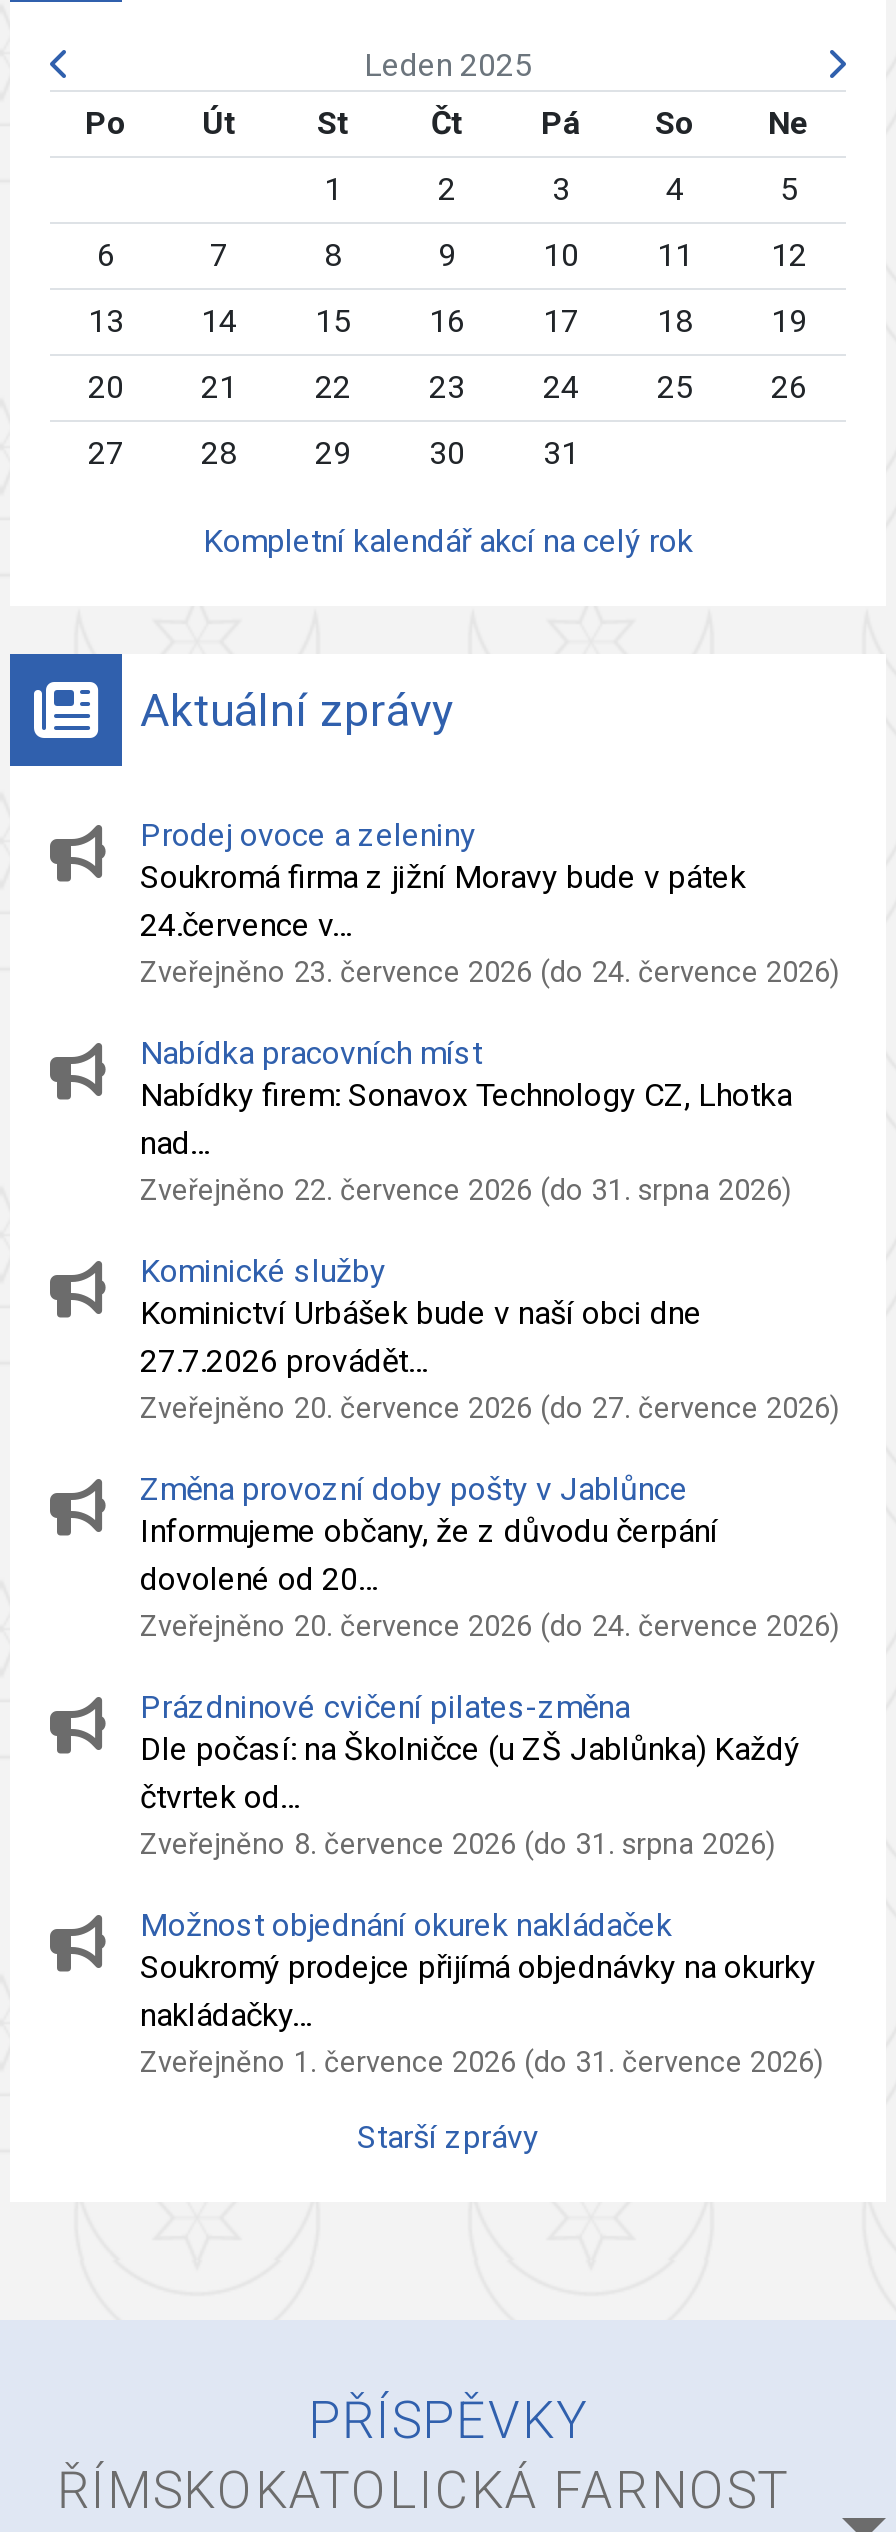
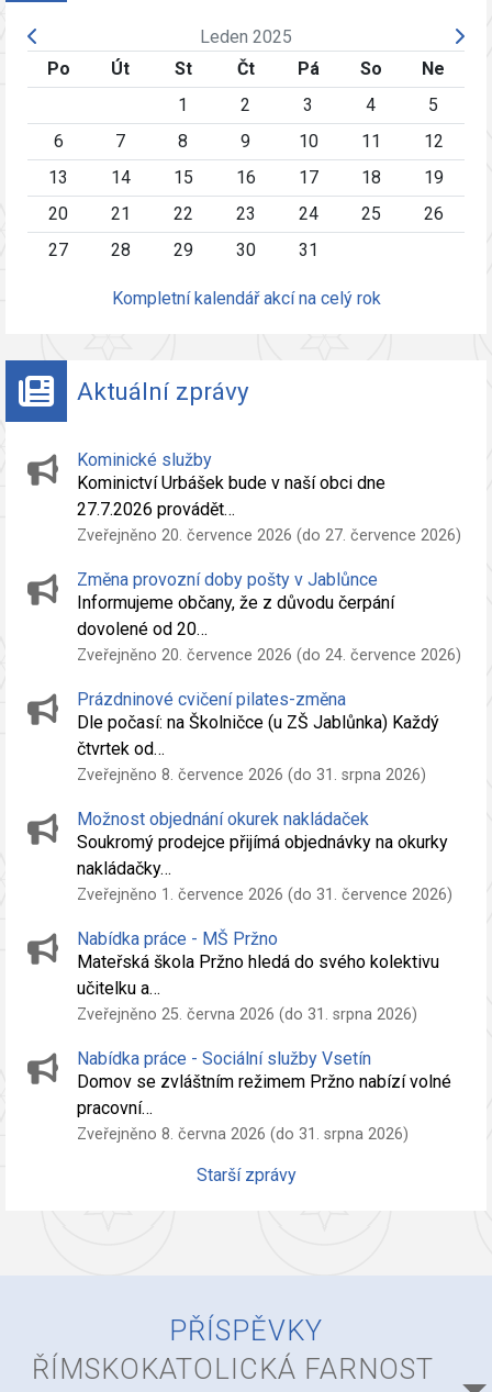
[140,816,840,1208] Prodej ovoce a zeleniny | Soukromá firma z jižní Moravy bude v pátek | 24.července v… | Zveřejněno 23. července 2026 (do 24. července 2026) | Nabídka pracovních míst | Nabídky firem: Sonavox Technology CZ, Lhotka | nad… | Zveřejněno 22. července 2026 (do 31. srpna 2026) -> none
moved [140,1252,840,2080] -> [77,449,461,904]: Kominické služby | Kominictví Urbášek bude v naší obci dne | 27.7.2026 provádět… | ... | nakládačky… | Zveřejněno 1. července 2026 (do 31. července 2026)
none -> [77,928,451,1144] Nabídka práce - MŠ Pržno | Mateřská škola Pržno hledá do svého kolektivu | učitelku a… | Zveřejněno 25. června 2026 (do 31. srpna 2026) | Nabídka práce - Sociální služby Vsetín | Domov se zvláštním režimem Pržno nabízí volné | pracovní… | Zveřejněno 8. června 2026 (do 31. srpna 2026)

